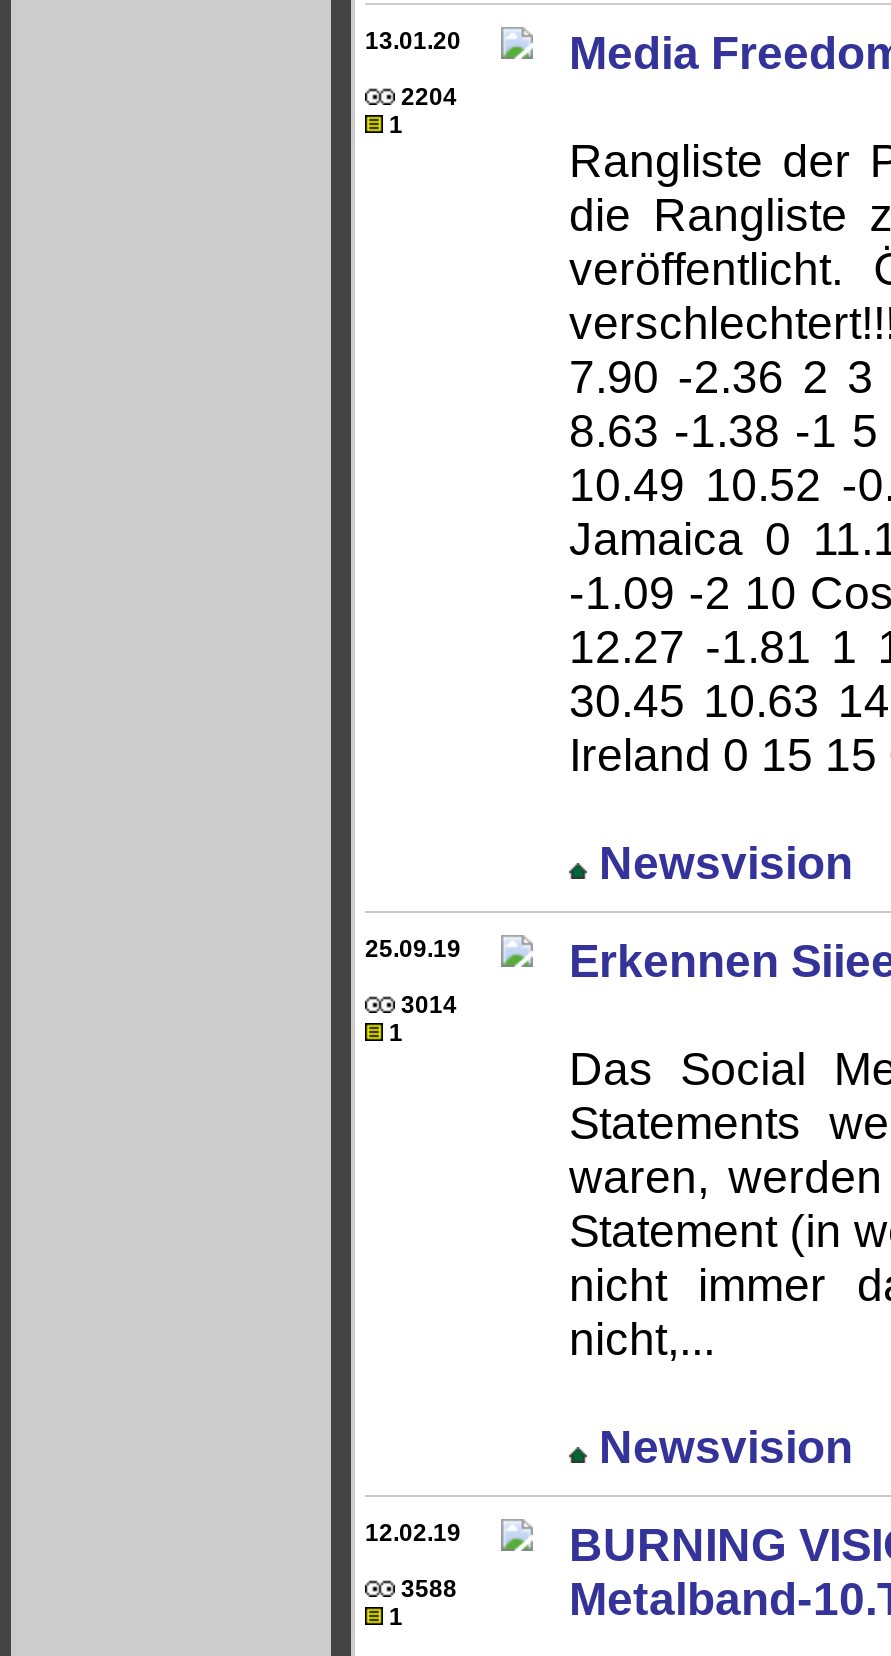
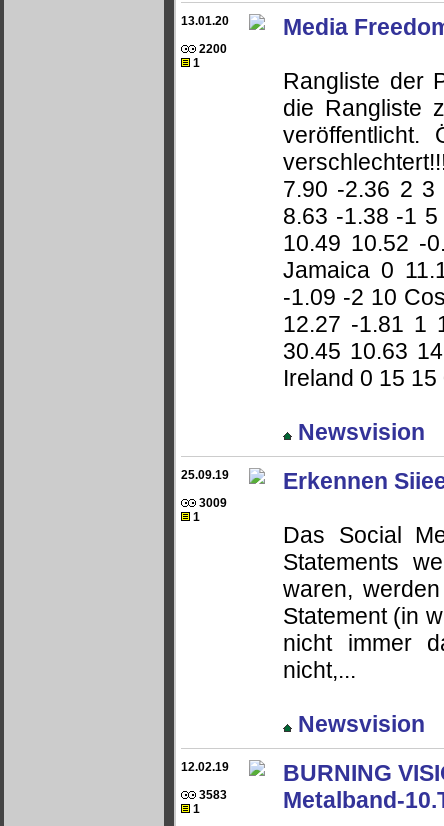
[401,83,457,111] 2204 -> [199,42,227,56] 2200
[401,991,457,1019] 3014 -> [199,496,227,510] 3009
[401,1575,457,1603] 3588 -> [199,788,227,802] 3583

